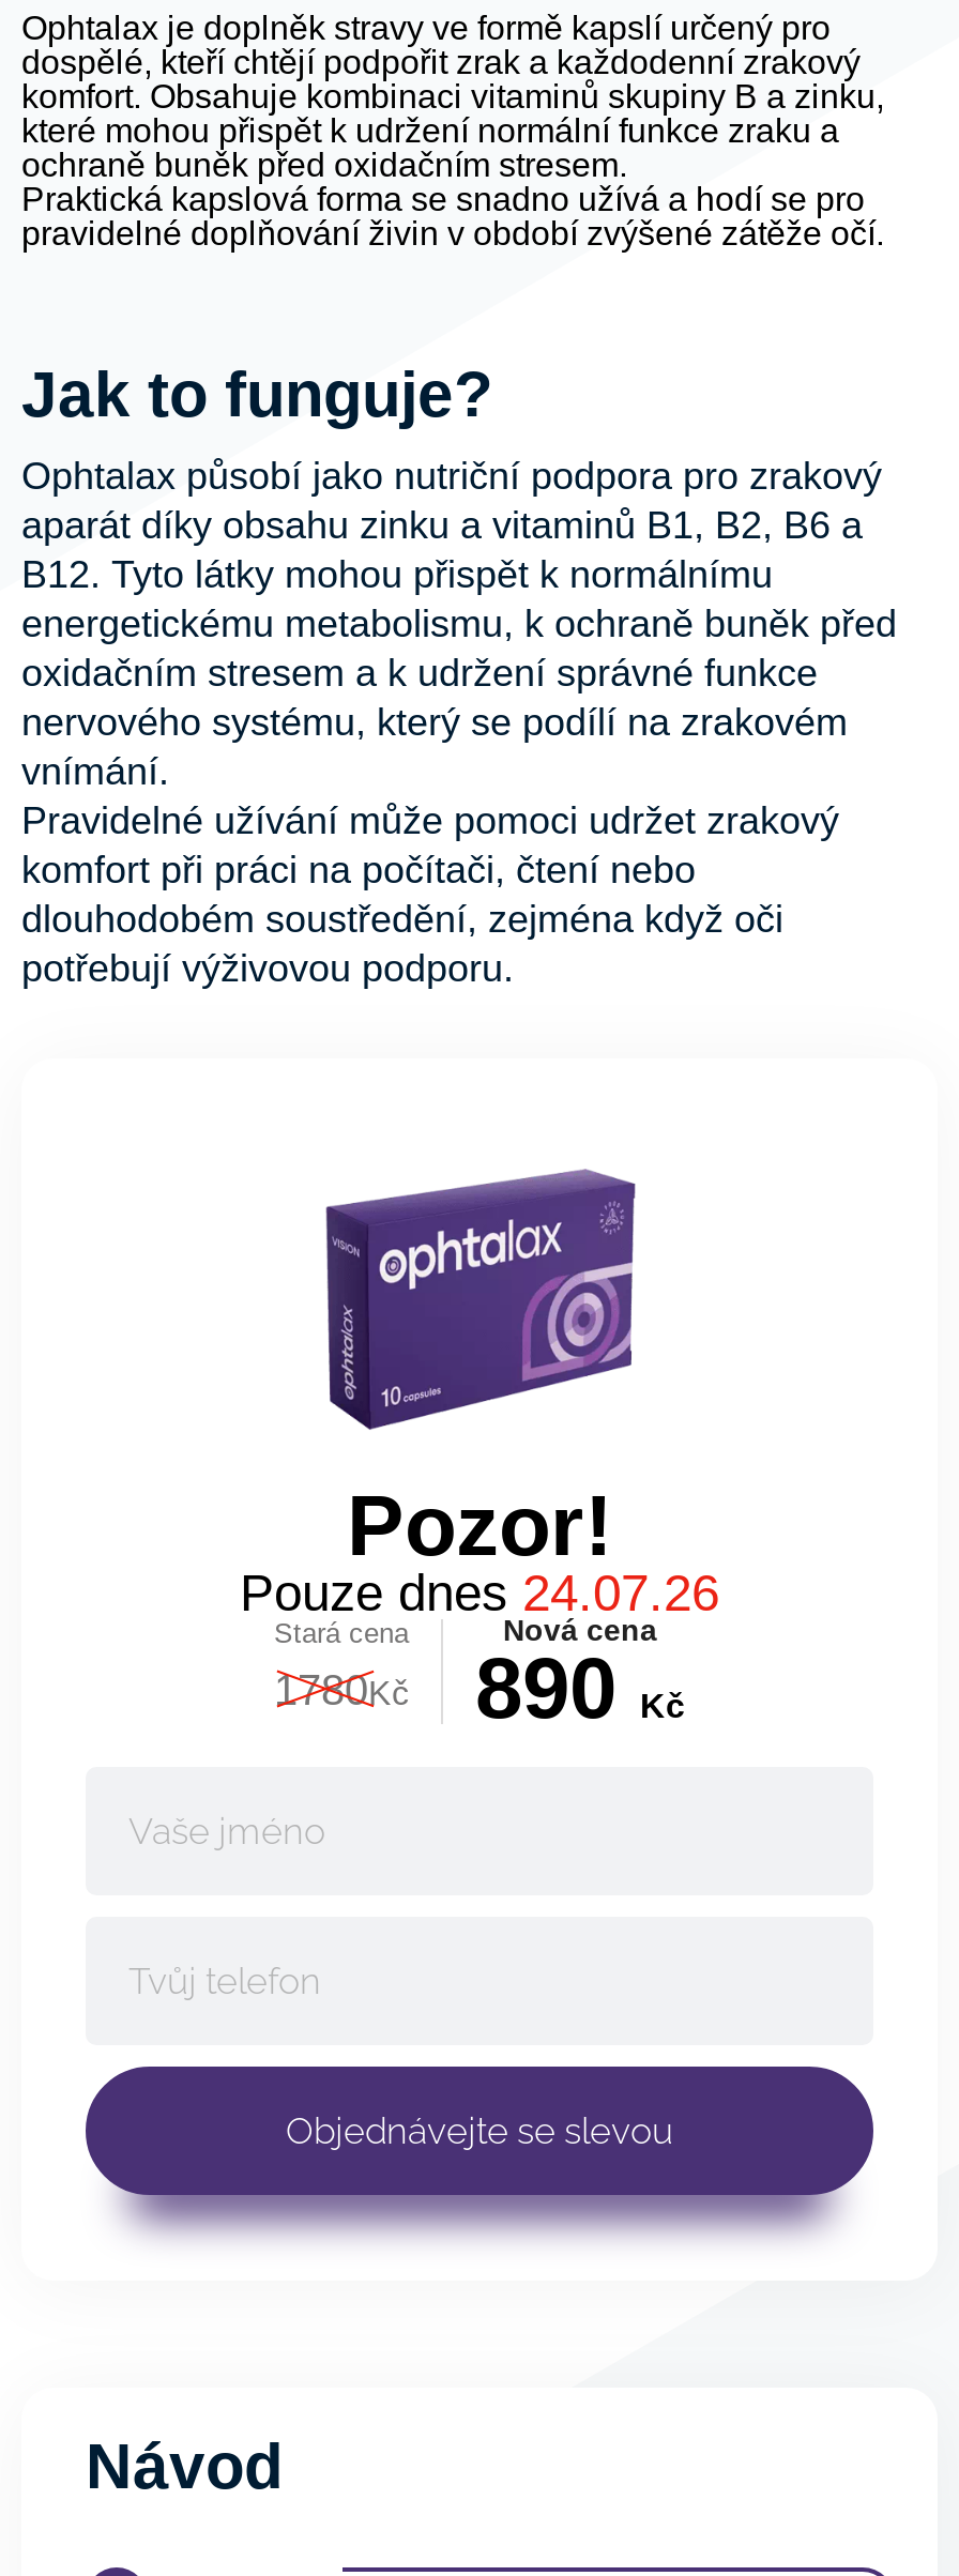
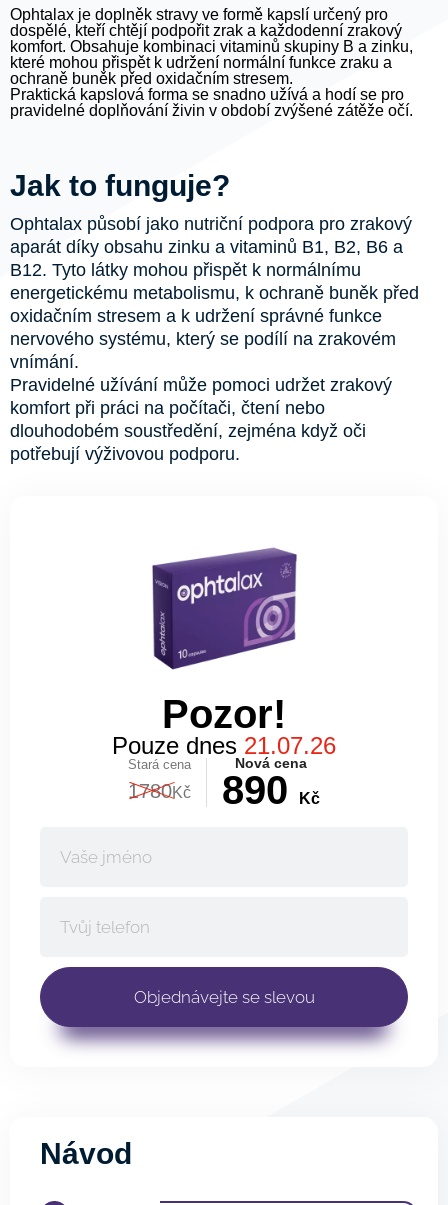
[240,1564,719,1621] Pouze dnes 24.07.26 -> [112,732,336,759] Pouze dnes 21.07.26

